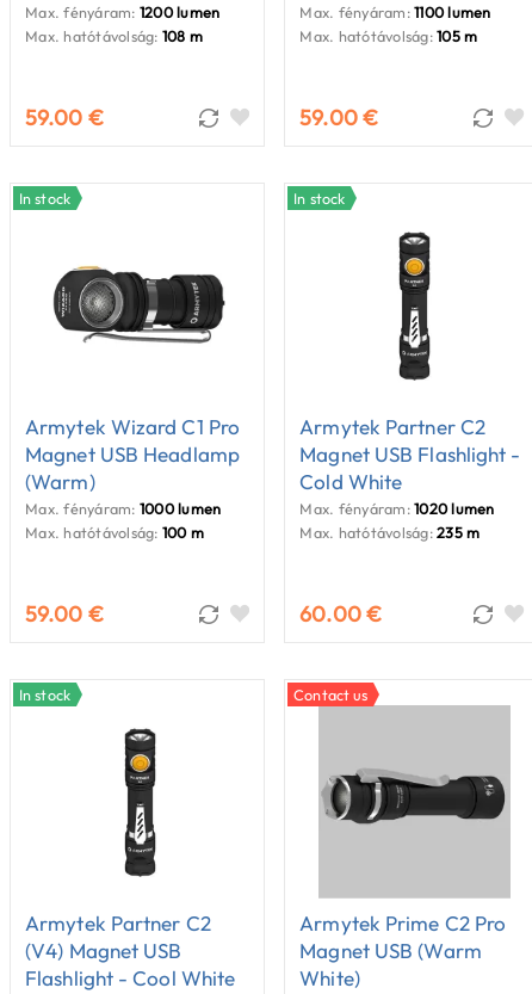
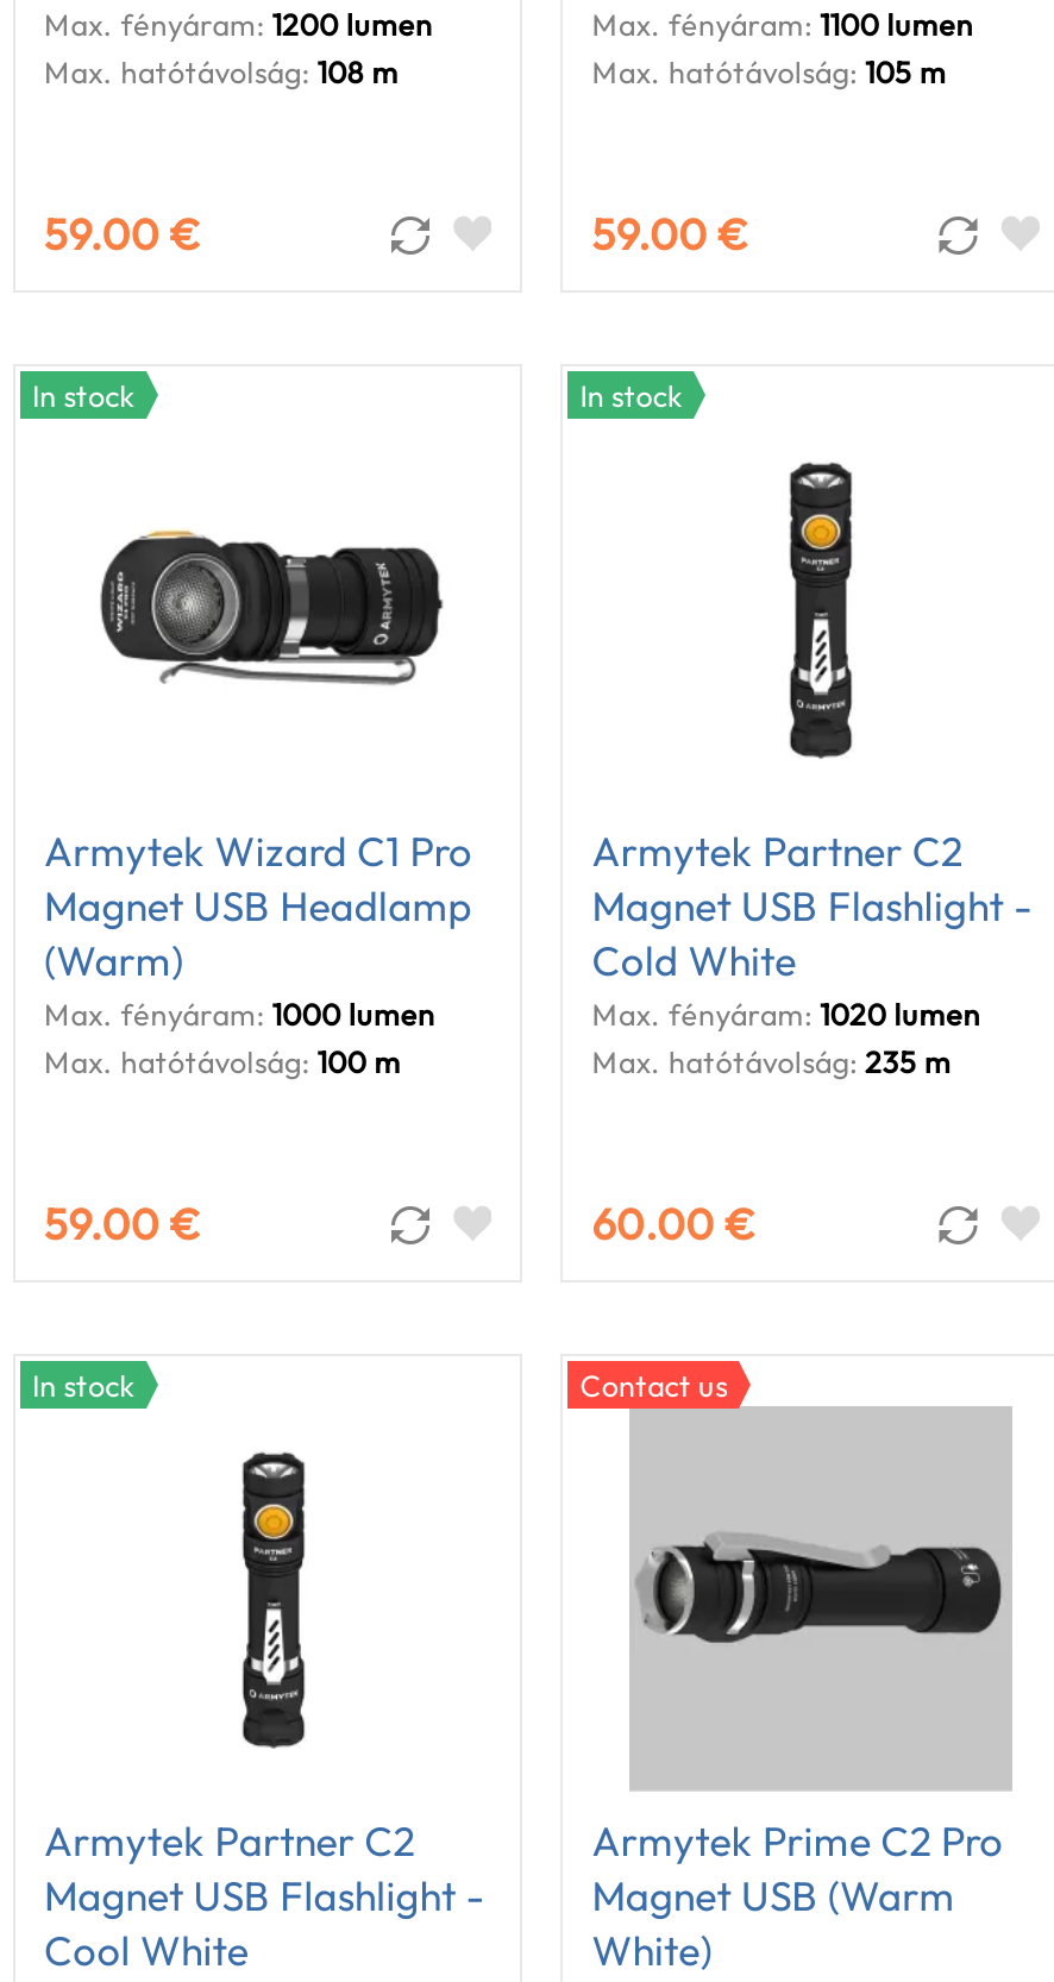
[25,938,235,991] (V4) Magnet USB | Flashlight - Cool White -> [44,1871,485,1976] Magnet USB Flashlight - | Cool White

